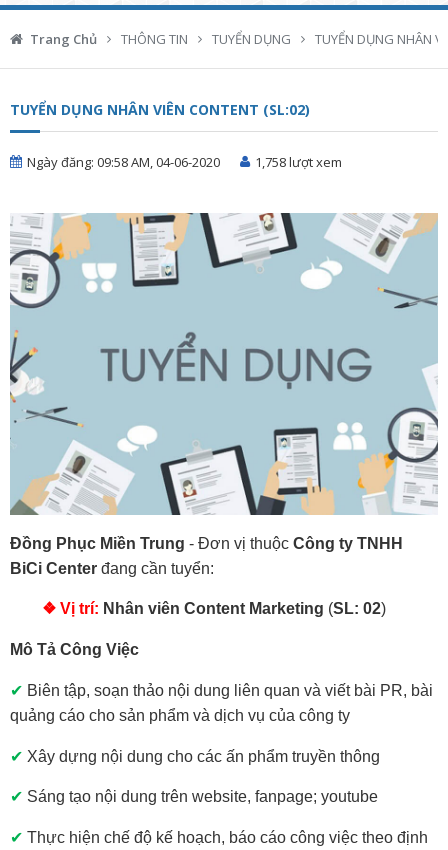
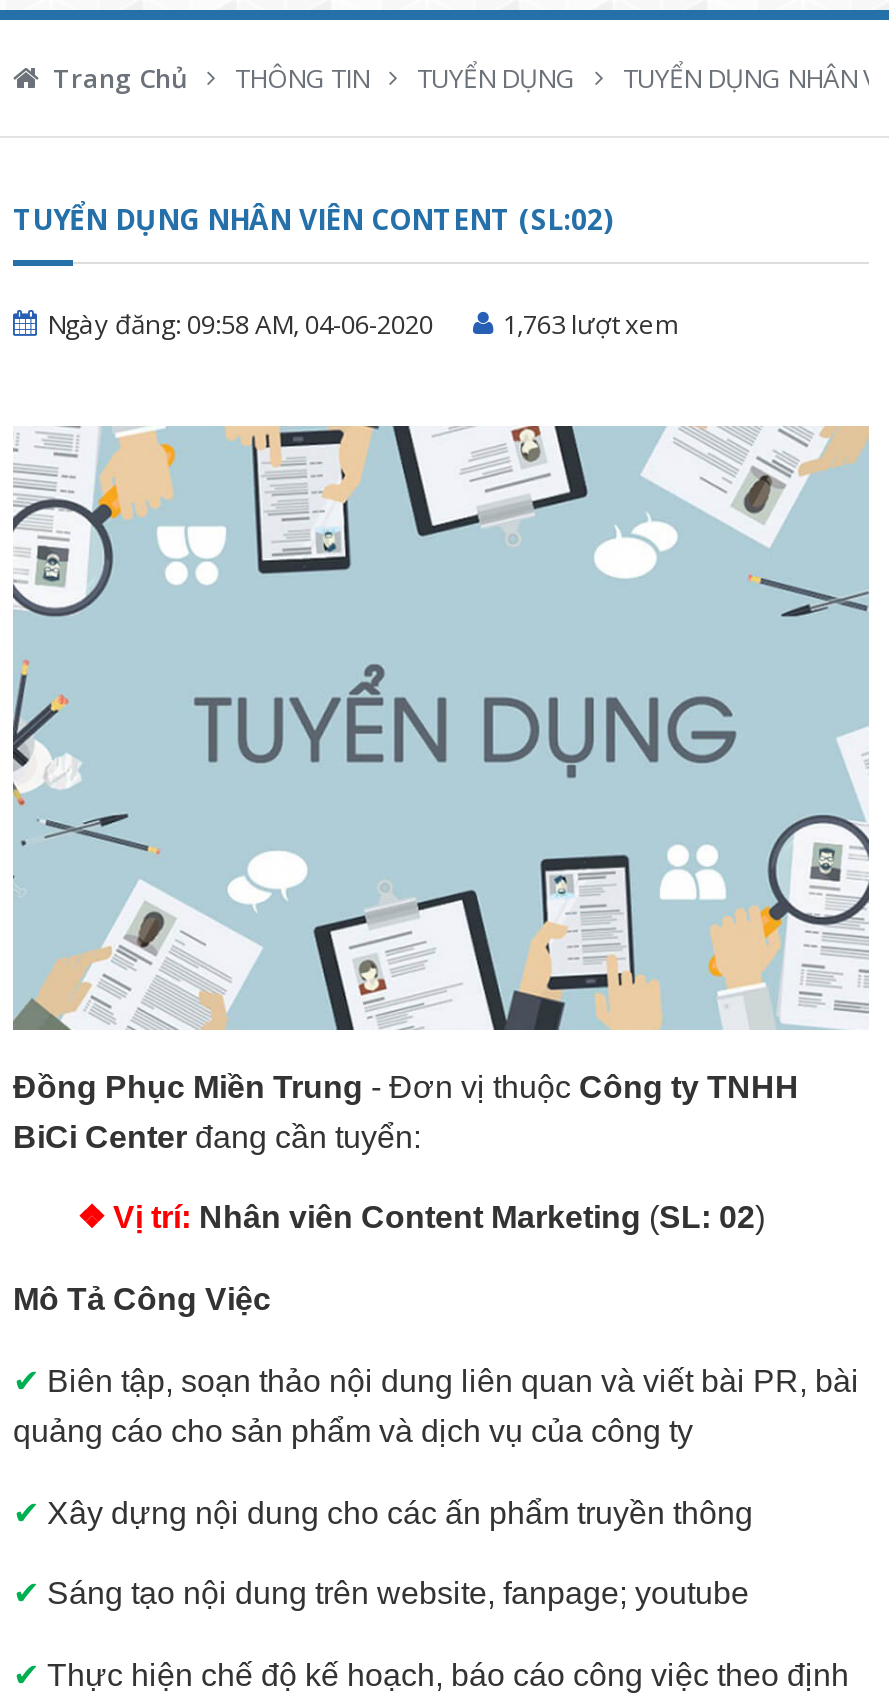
[27,153,342,171] Ngày đăng: 09:58 AM, 04-06-2020 1,758 lượt xem -> [47,306,677,342] Ngày đăng: 09:58 AM, 04-06-2020 1,763 lượt xem

